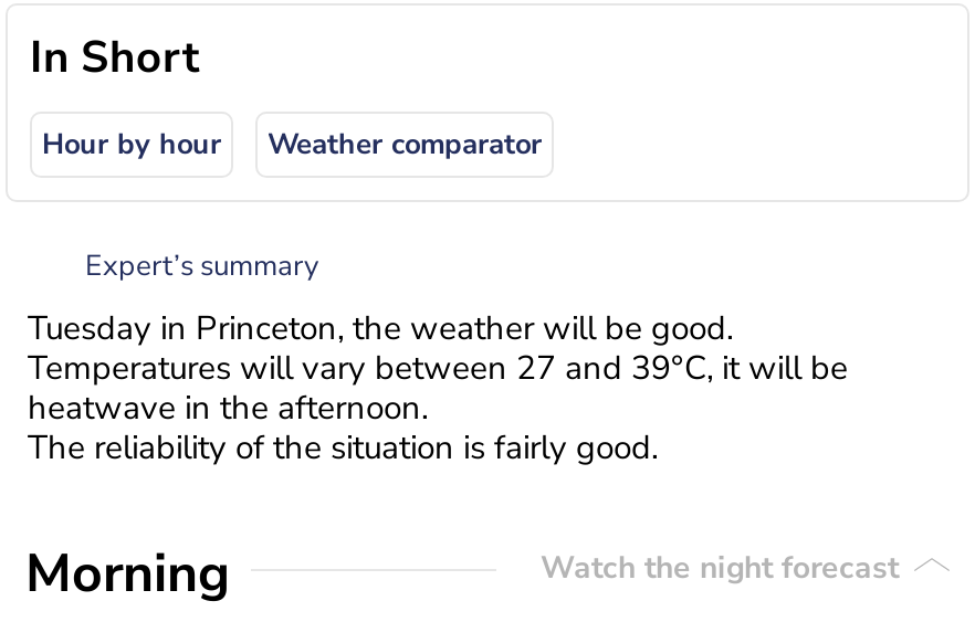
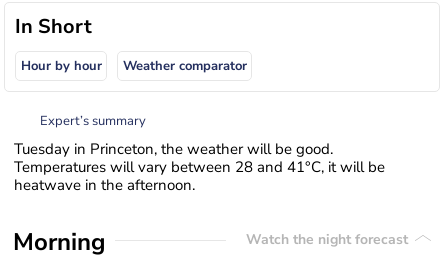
[28,345,848,390] Temperatures will vary between 27 and 39°C, it will be -> [14,157,385,177] Temperatures will vary between 28 and 41°C, it will be
[28,425,658,469] The reliability of the situation is fairly good. -> none

